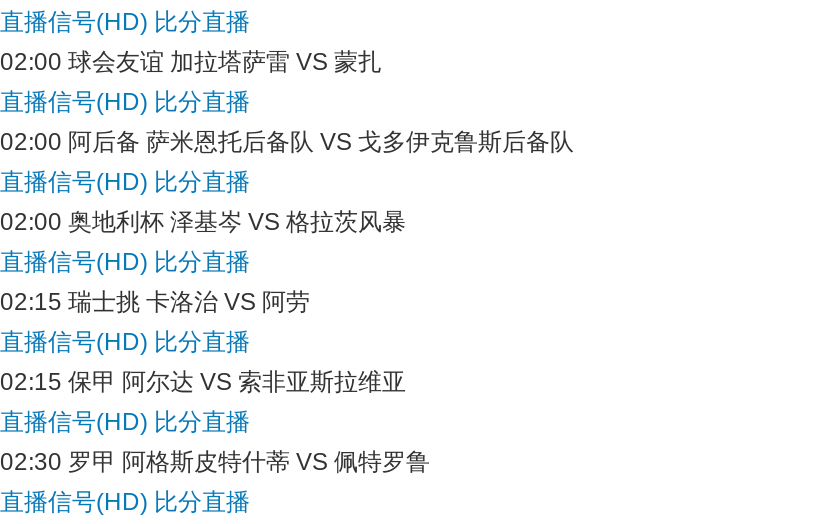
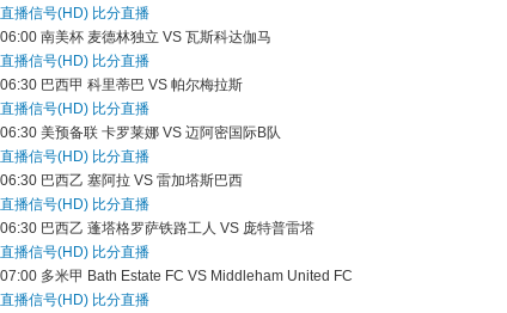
[0,48,382,76] 02:00 球会友谊加拉塔萨雷 VS 蒙扎 -> [0,29,271,45] 06:00 南美杯麦德林独立 VS 瓦斯科达伽马
[0,128,574,156] 02:00 阿后备萨米恩托后备队 VS 戈多伊克鲁斯后备队 -> [0,76,243,93] 06:30 巴西甲科里蒂巴 VS 帕尔梅拉斯
[0,208,406,236] 02:00 奥地利杯泽基岑 VS 格拉茨风暴 -> [0,124,281,141] 06:30 美预备联卡罗莱娜 VS 迈阿密国际B队
[0,288,310,316] 02:15 瑞士挑卡洛治 VS 阿劳 -> [0,172,243,189] 06:30 巴西乙塞阿拉 VS 雷加塔斯巴西
[0,368,406,396] 02:15 保甲阿尔达 VS 索非亚斯拉维亚 -> [0,220,314,237] 06:30 巴西乙蓬塔格罗萨铁路工人 VS 庞特普雷塔
[0,448,430,476] 02:30 罗甲阿格斯皮特什蒂 VS 佩特罗鲁 -> [0,268,353,284] 07:00 多米甲Bath Estate FC VS Middleham United FC

